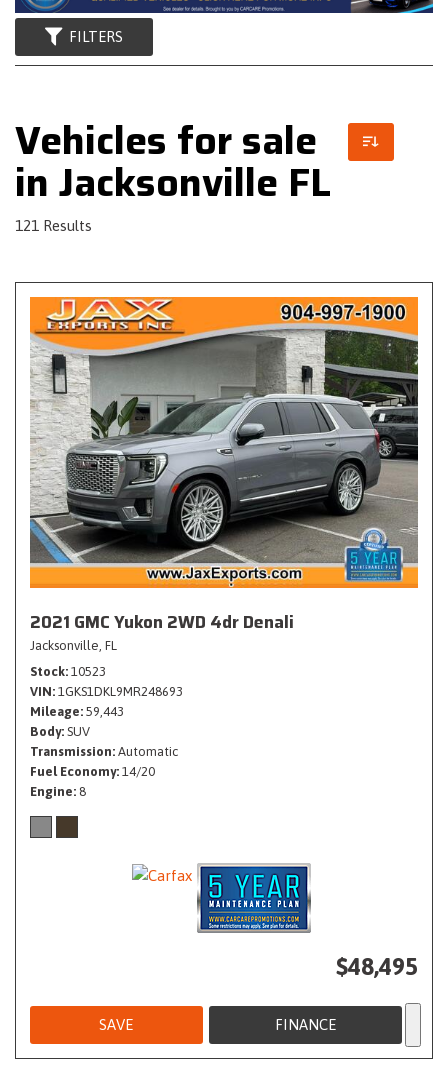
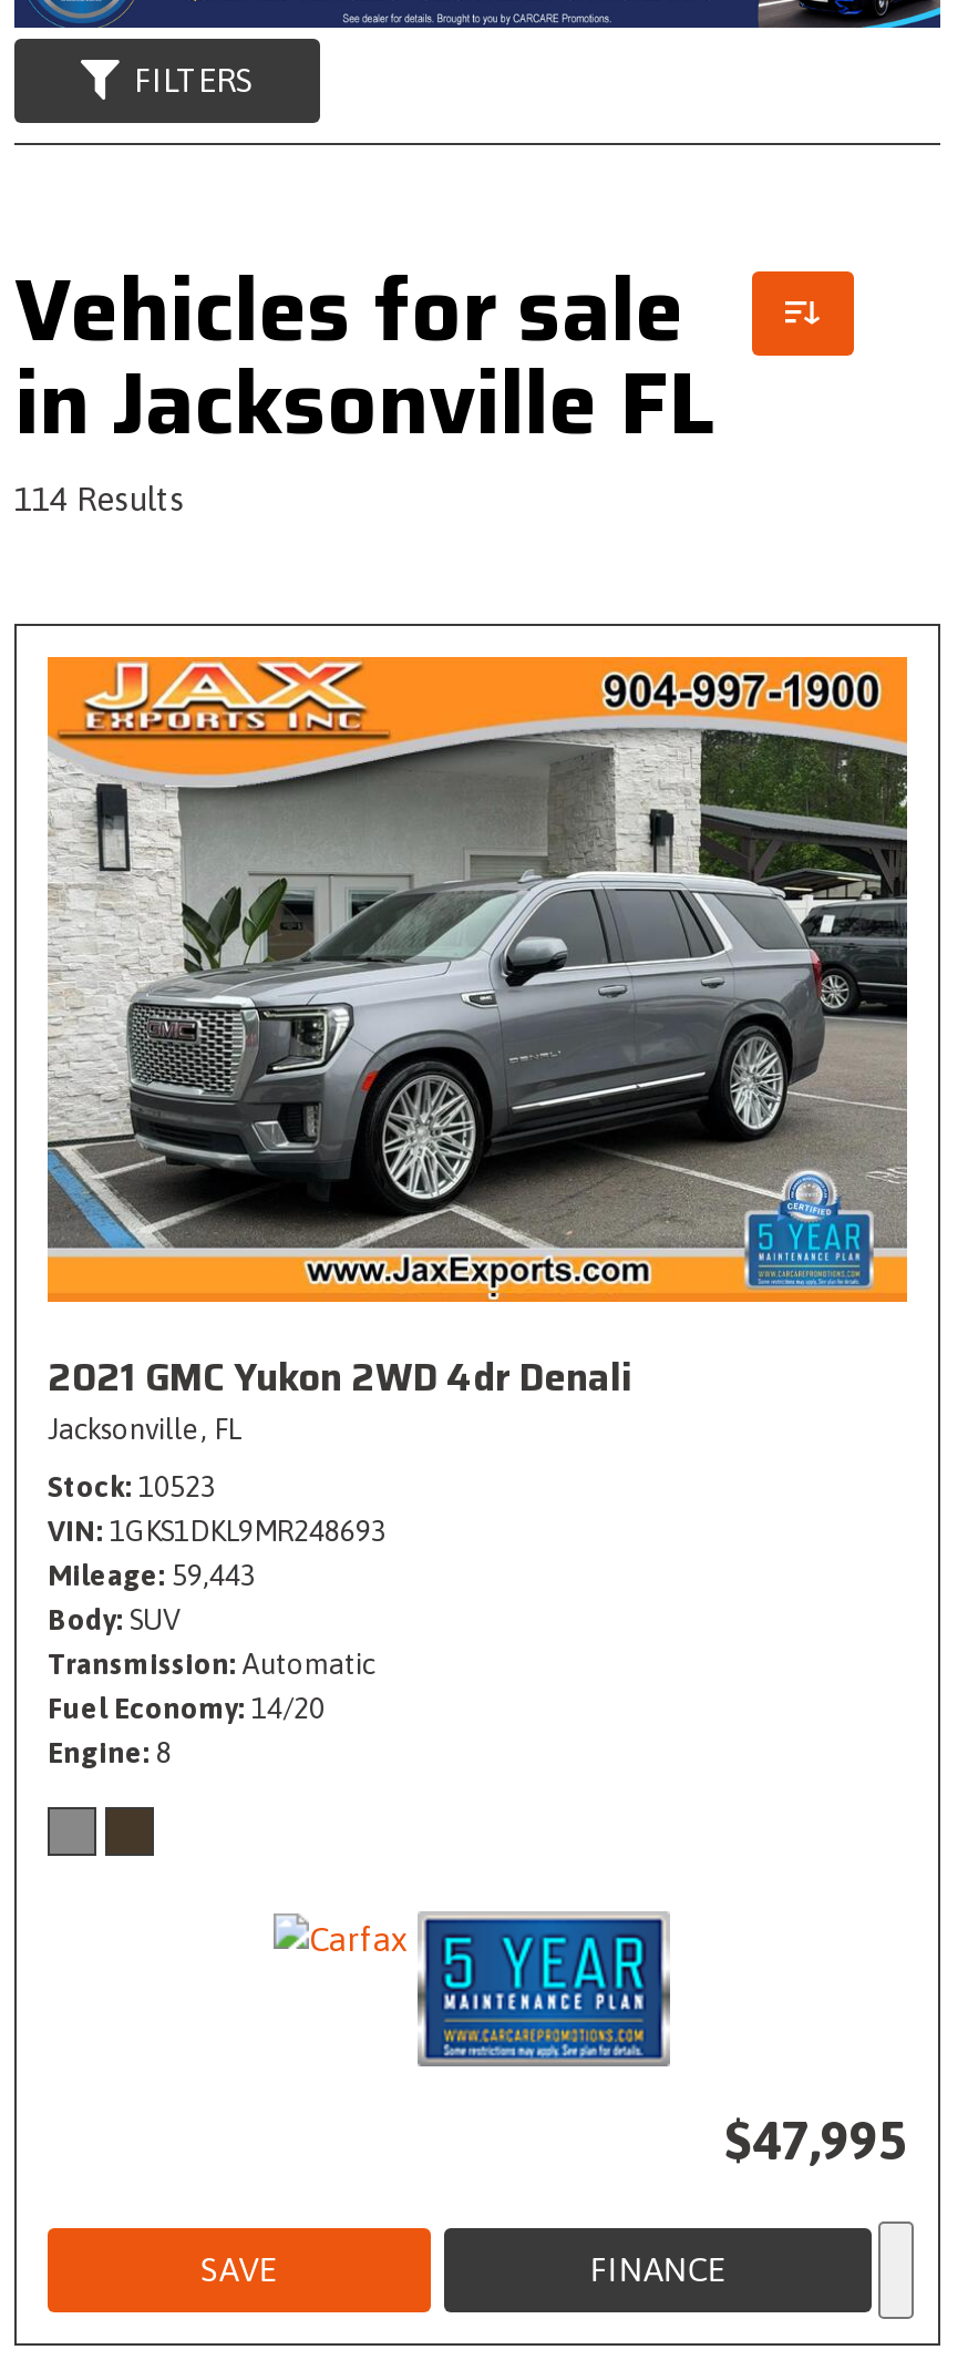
[15,217,92,234] 121 Results -> [14,481,185,519] 114 Results
[336,953,418,980] $48,495 -> [725,2112,907,2172] $47,995

